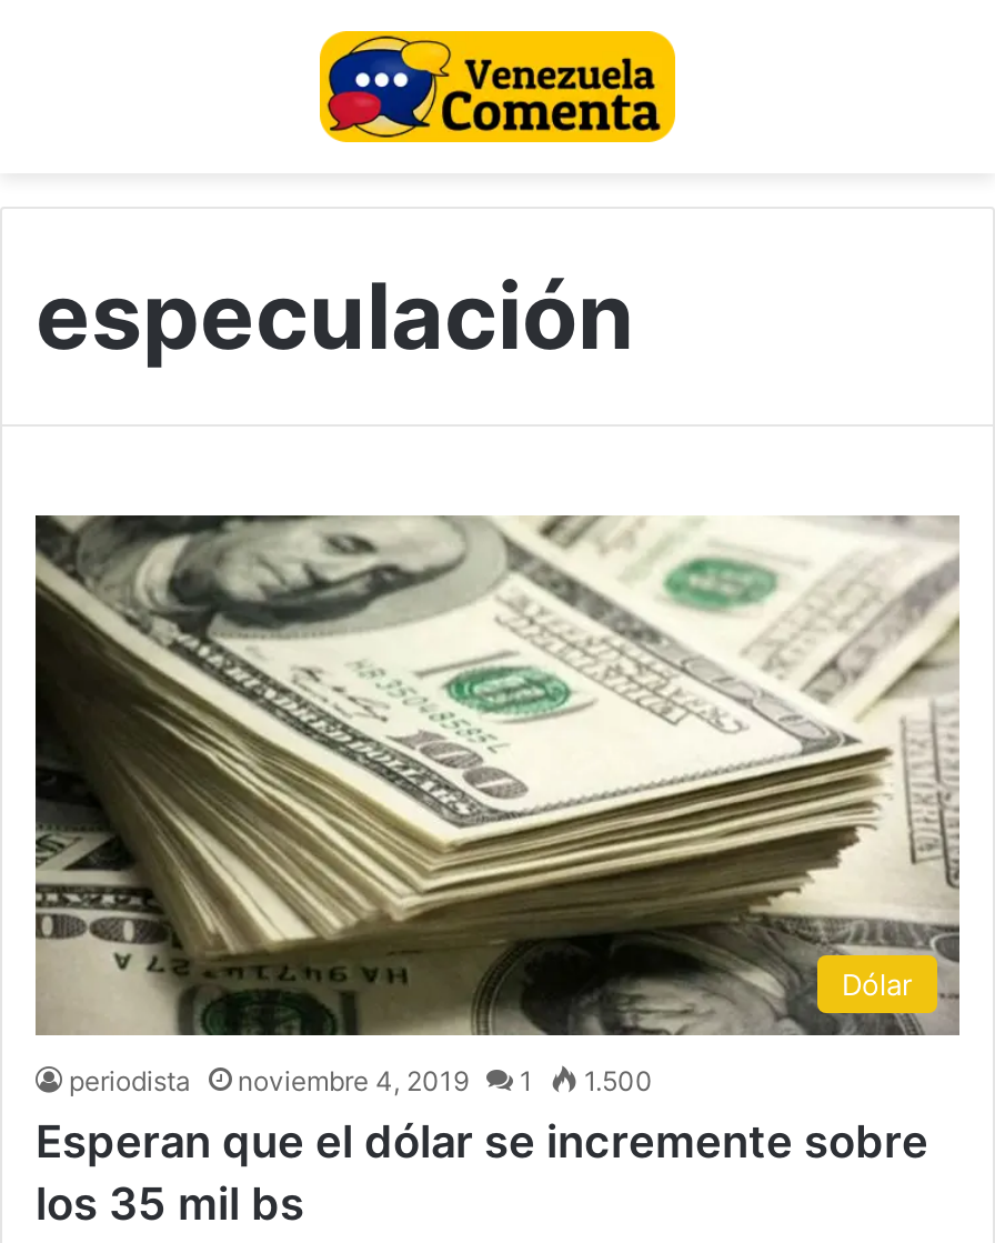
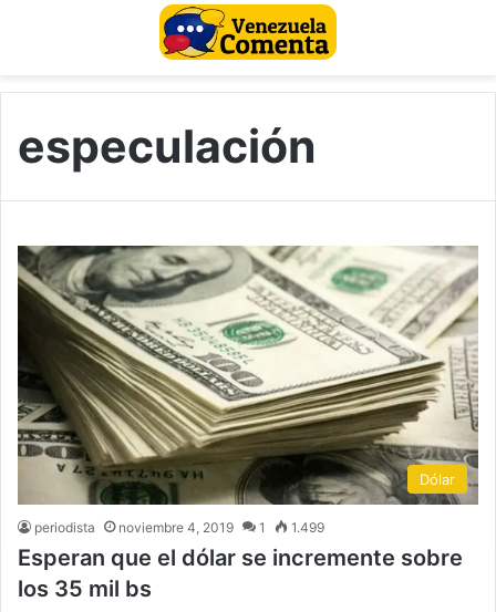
[69,1065,653,1098] periodista noviembre 4, 2019 1 1.500 -> [34,519,324,536] periodista noviembre 4, 2019 1 1.499

